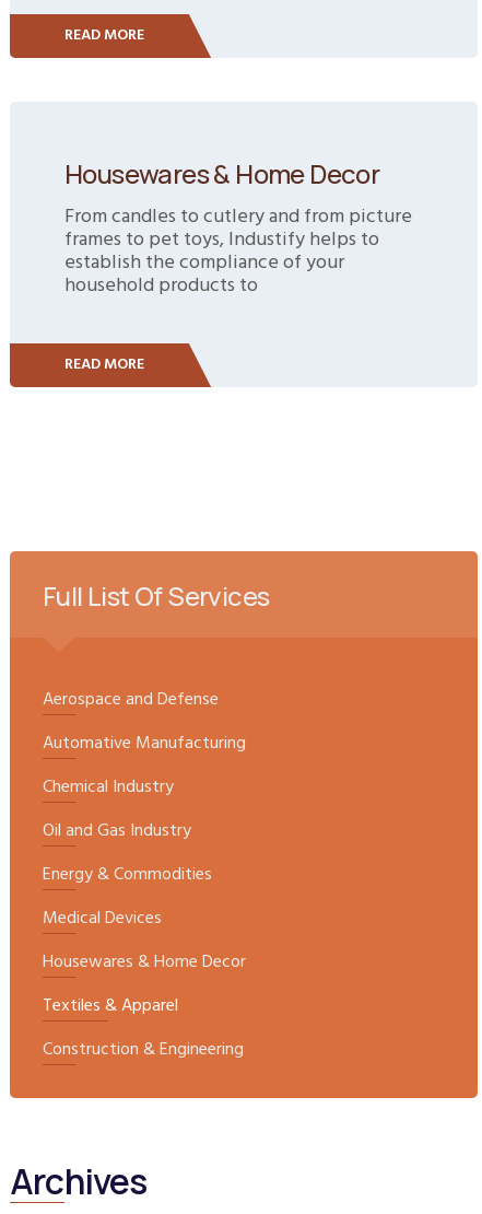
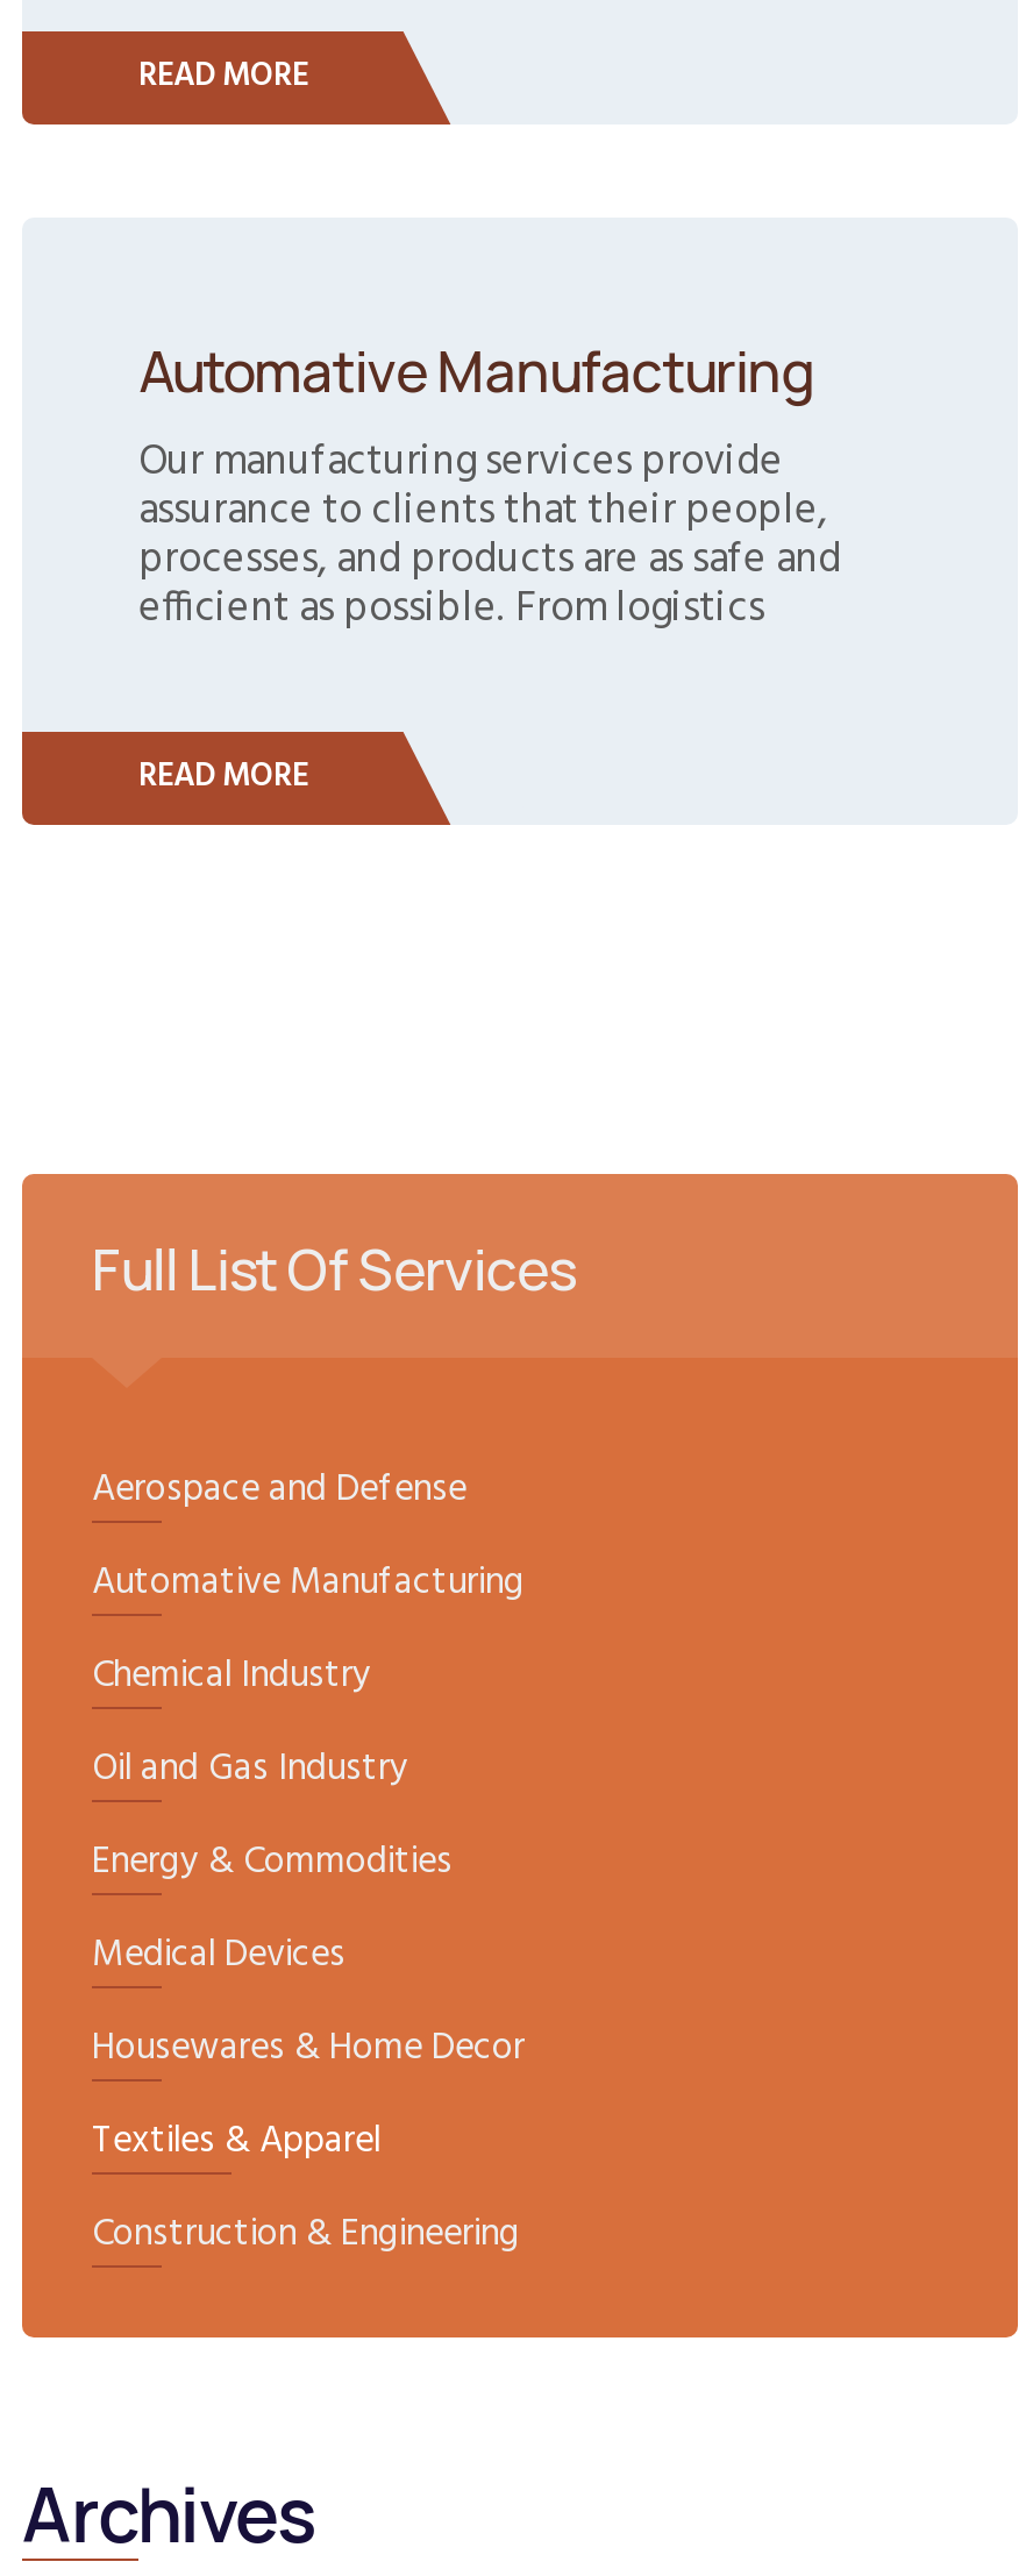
[64,155,412,302] Housewares & Home Decor | From candles to cutlery and from picture | frames to pet toys, Industify helps to | establish the compliance of your | household products to -> [138,331,841,643] Automative Manufacturing | Our manufacturing services provide | assurance to clients that their people, | processes, and products are as safe and | efficient as possible. From logistics

